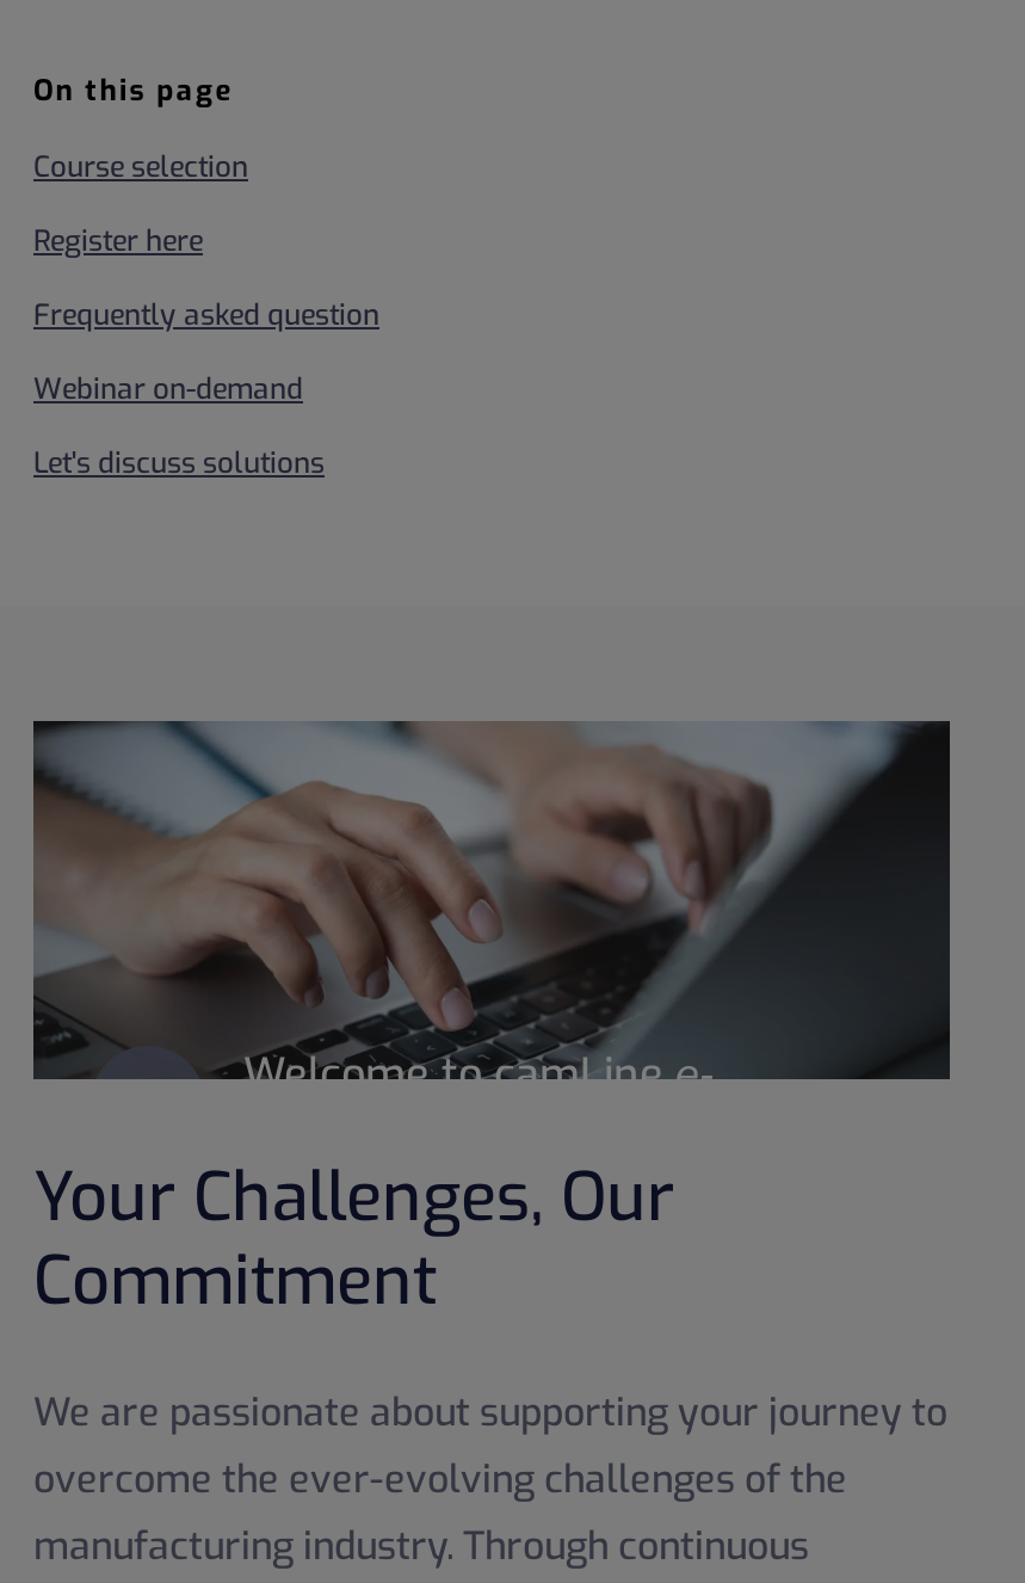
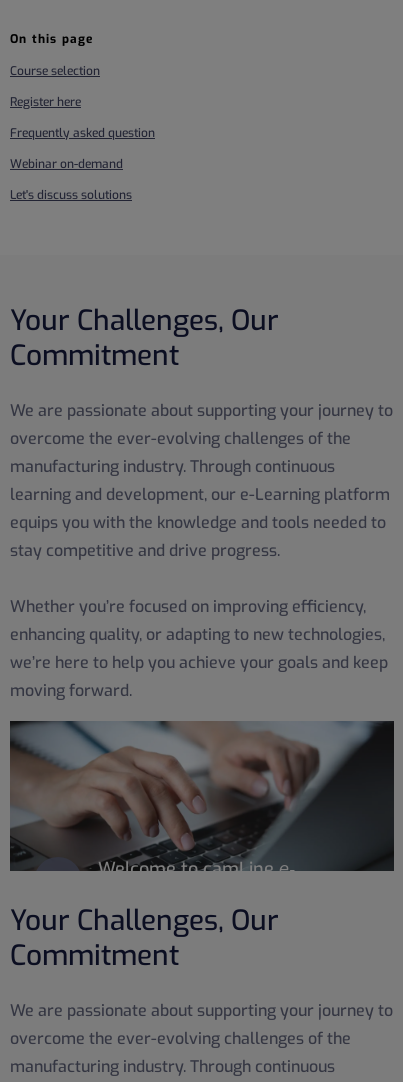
none -> [10,302,393,701] Your Challenges, Our | Commitment | We are passionate about supporting your journey to | overcome the ever-evolving challenges of the | manufacturing industry. Through continuous | learning and development, our e-Learning platform | equips you with the knowledge and tools needed to | stay competitive and drive progress. | Whether you’re focused on improving efficiency, | enhancing quality, or adapting to new technologies, | we’re here to help you achieve your goals and keep | moving forward.

